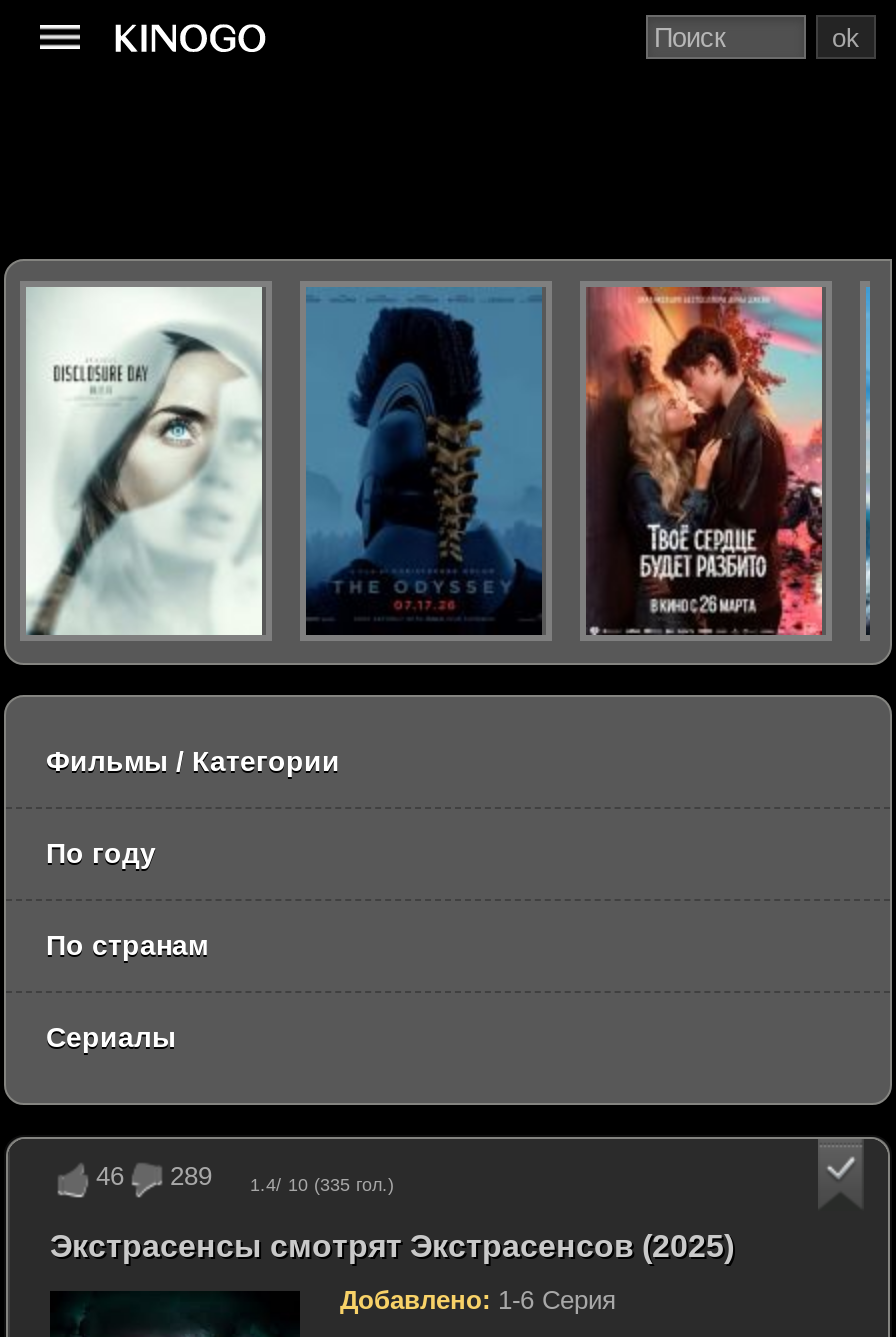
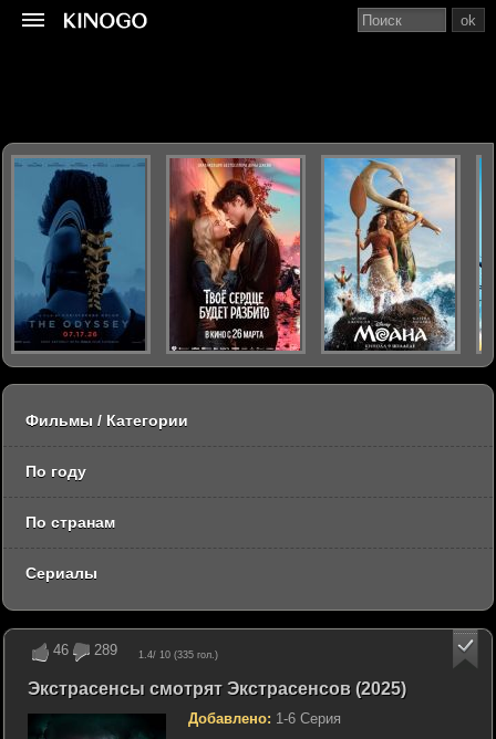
[24,285,264,637] [image] -> [13,158,146,352] [image]
[306,287,544,637] [image] -> [169,157,301,352] [image]
[584,285,824,635] [image] -> [323,157,456,352] [image]

